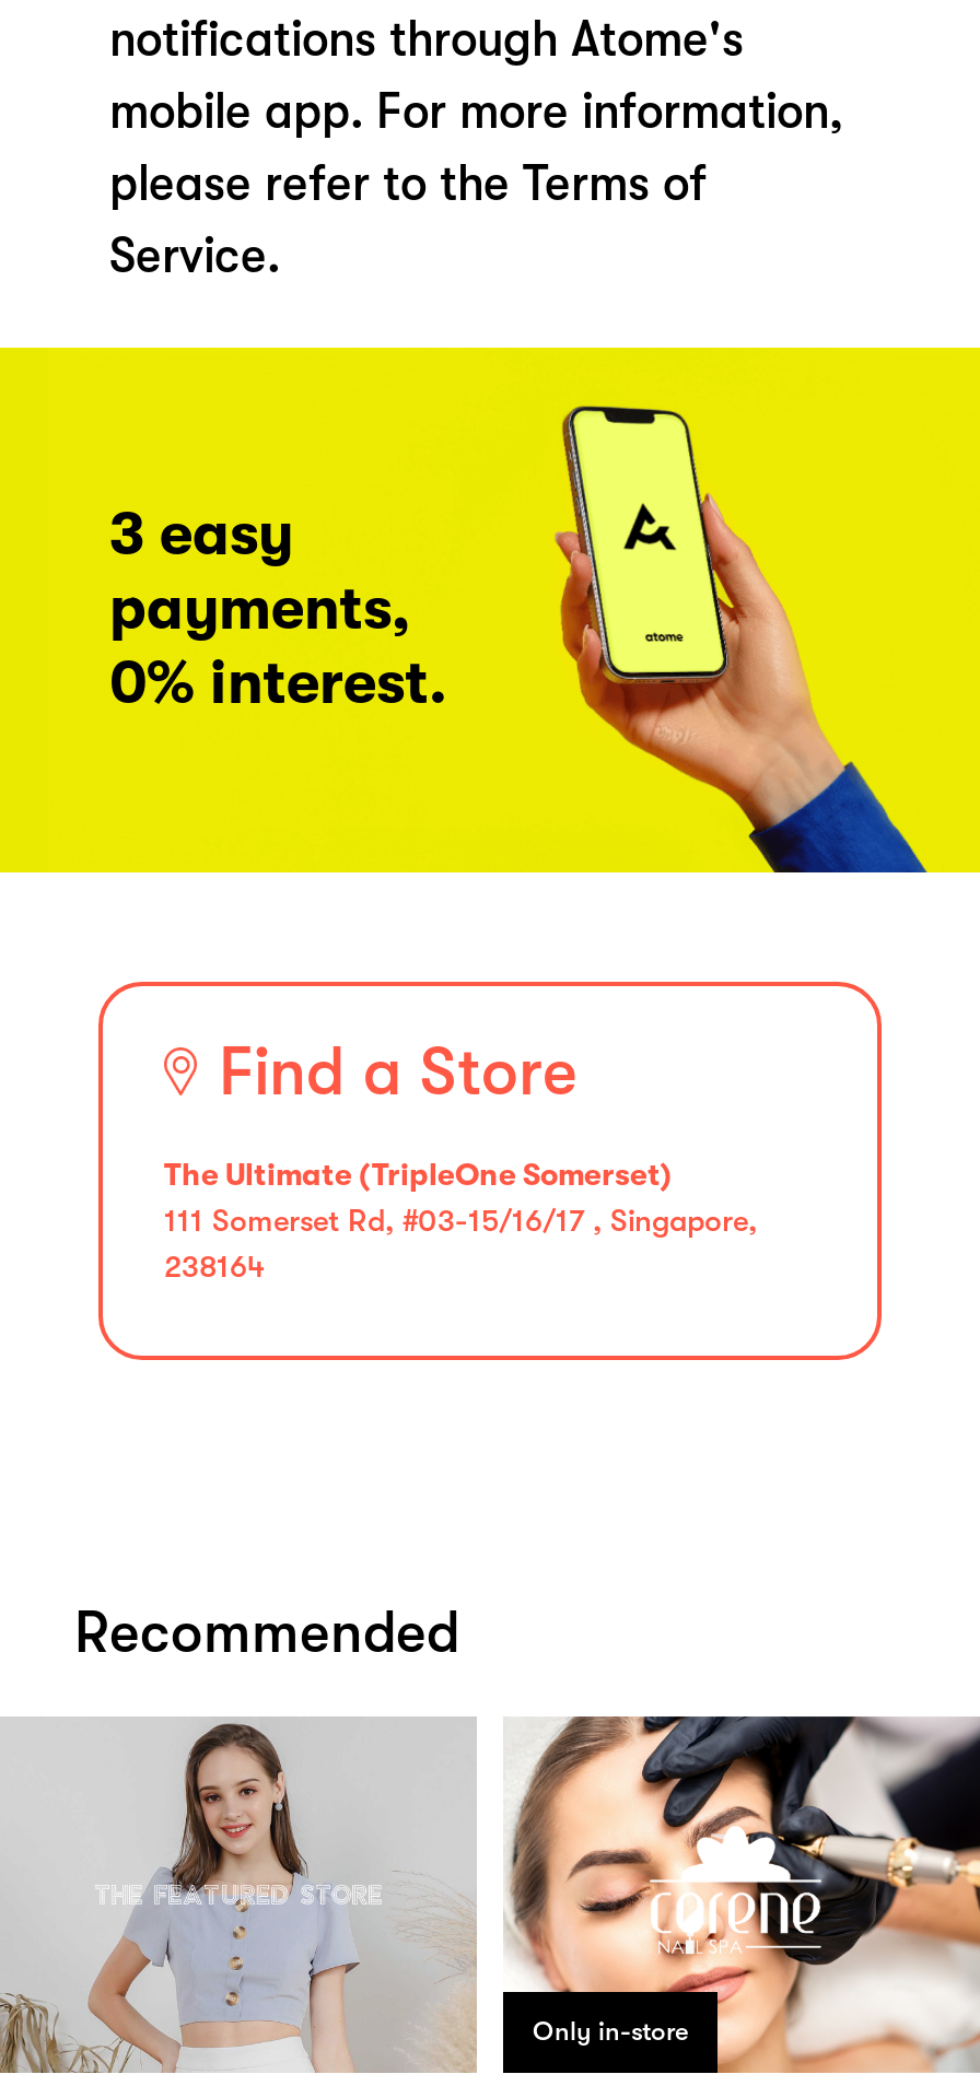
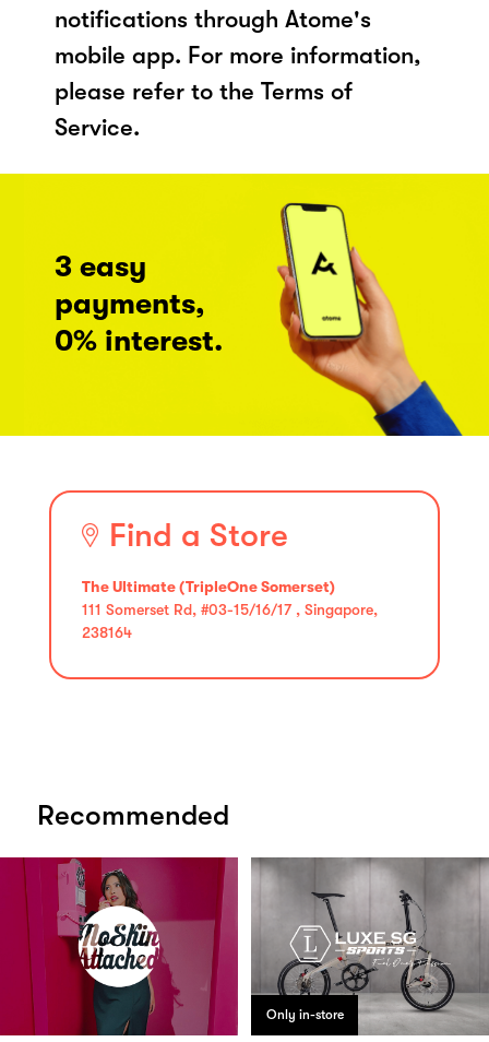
[7,1716,475,2075] [image] -> [3,856,238,1037] [image]
[503,1716,973,2073] [image] -> [250,857,486,1035] [image]

